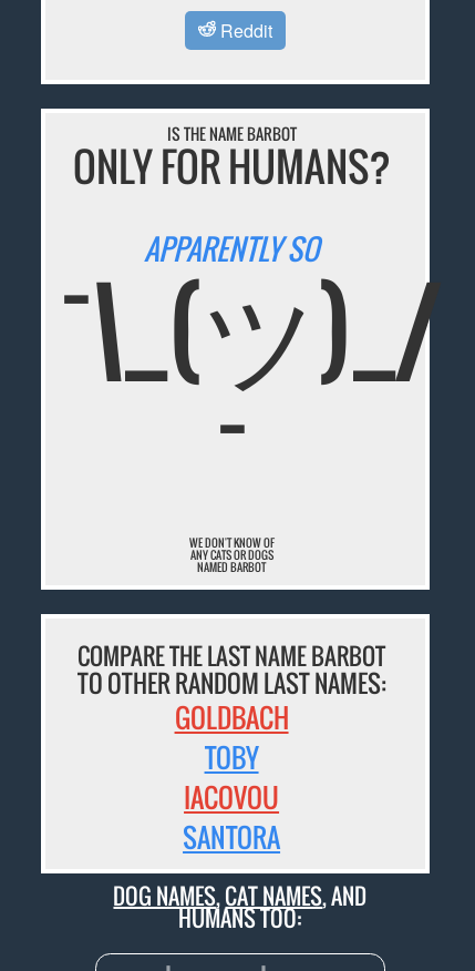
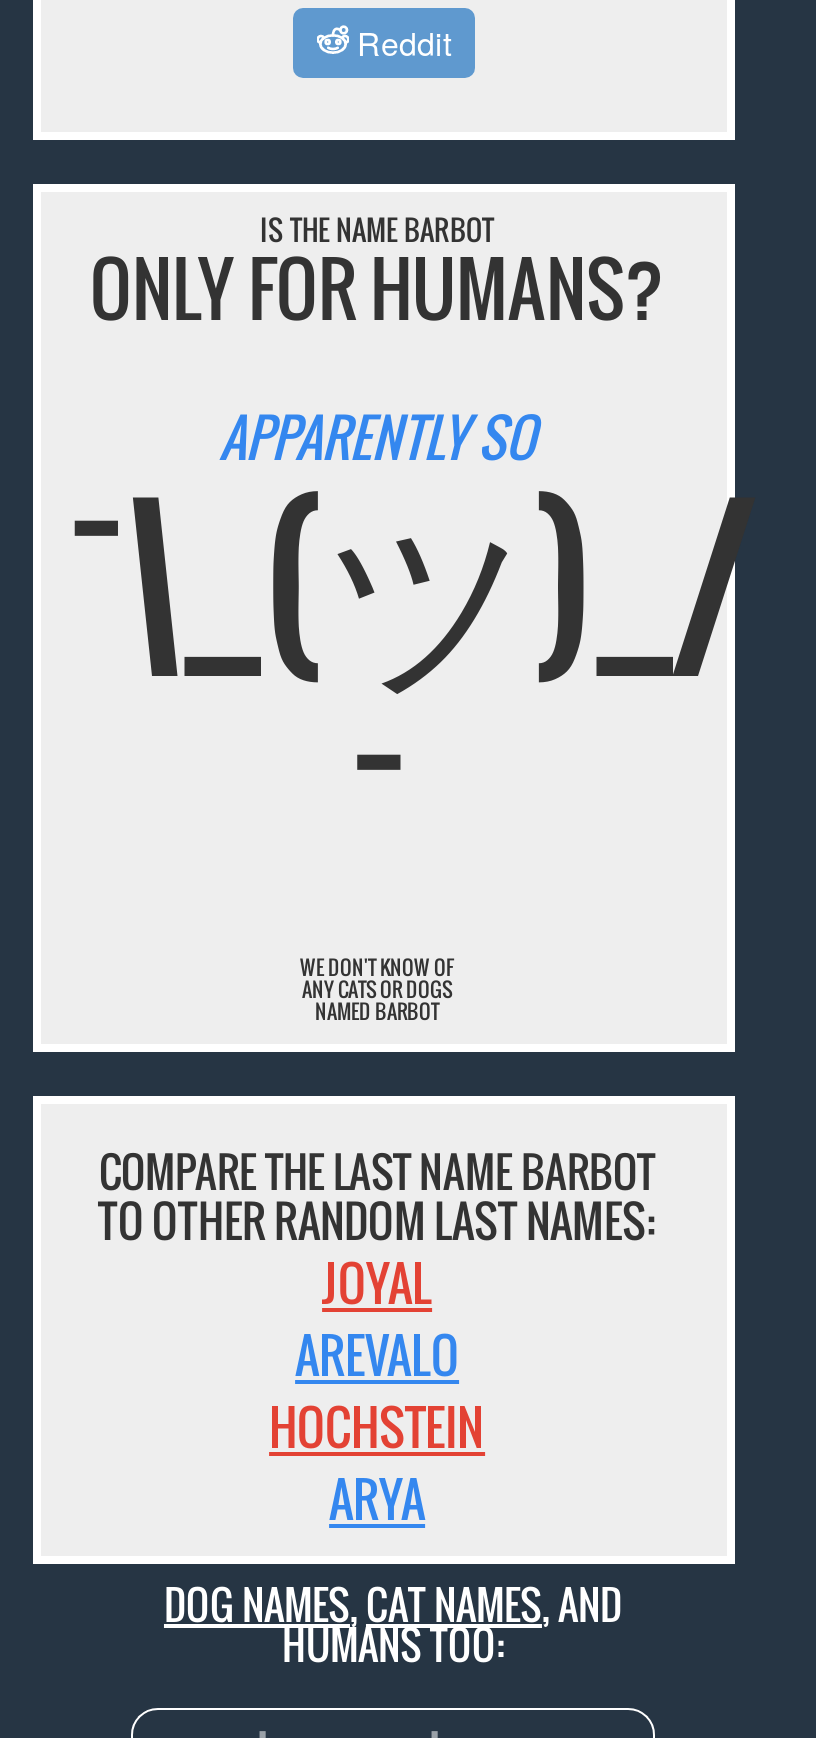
[174,697,288,857] GOLDBACH | TOBY | IACOVOU | SANTORA -> [269,1246,485,1534] JOYAL | AREVALO | HOCHSTEIN | ARYA

